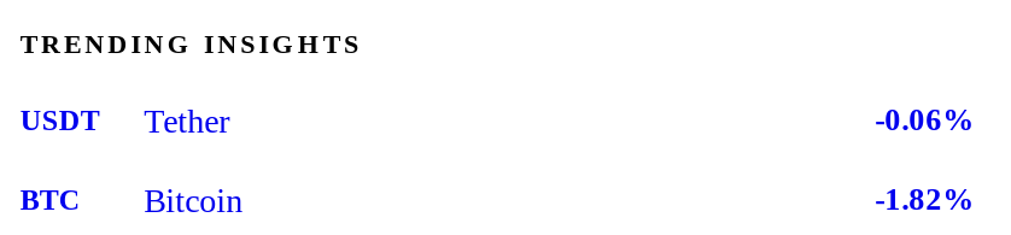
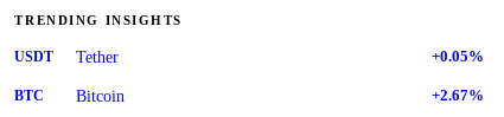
[875,104,974,138] -0.06% -> [431,49,483,65] +0.05%
[875,183,974,217] -1.82% -> [431,88,483,104] +2.67%

